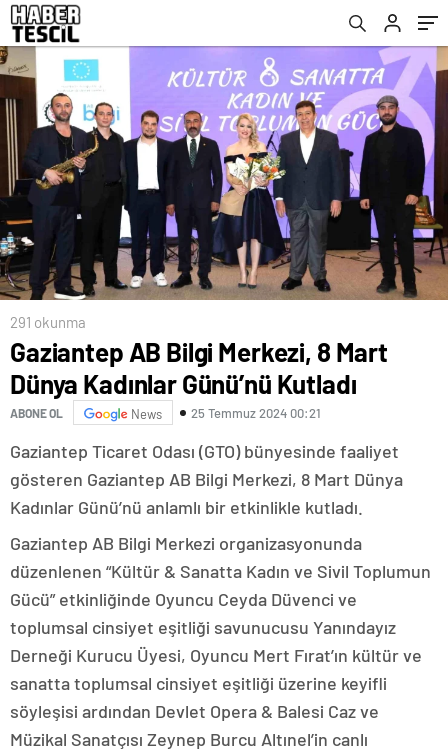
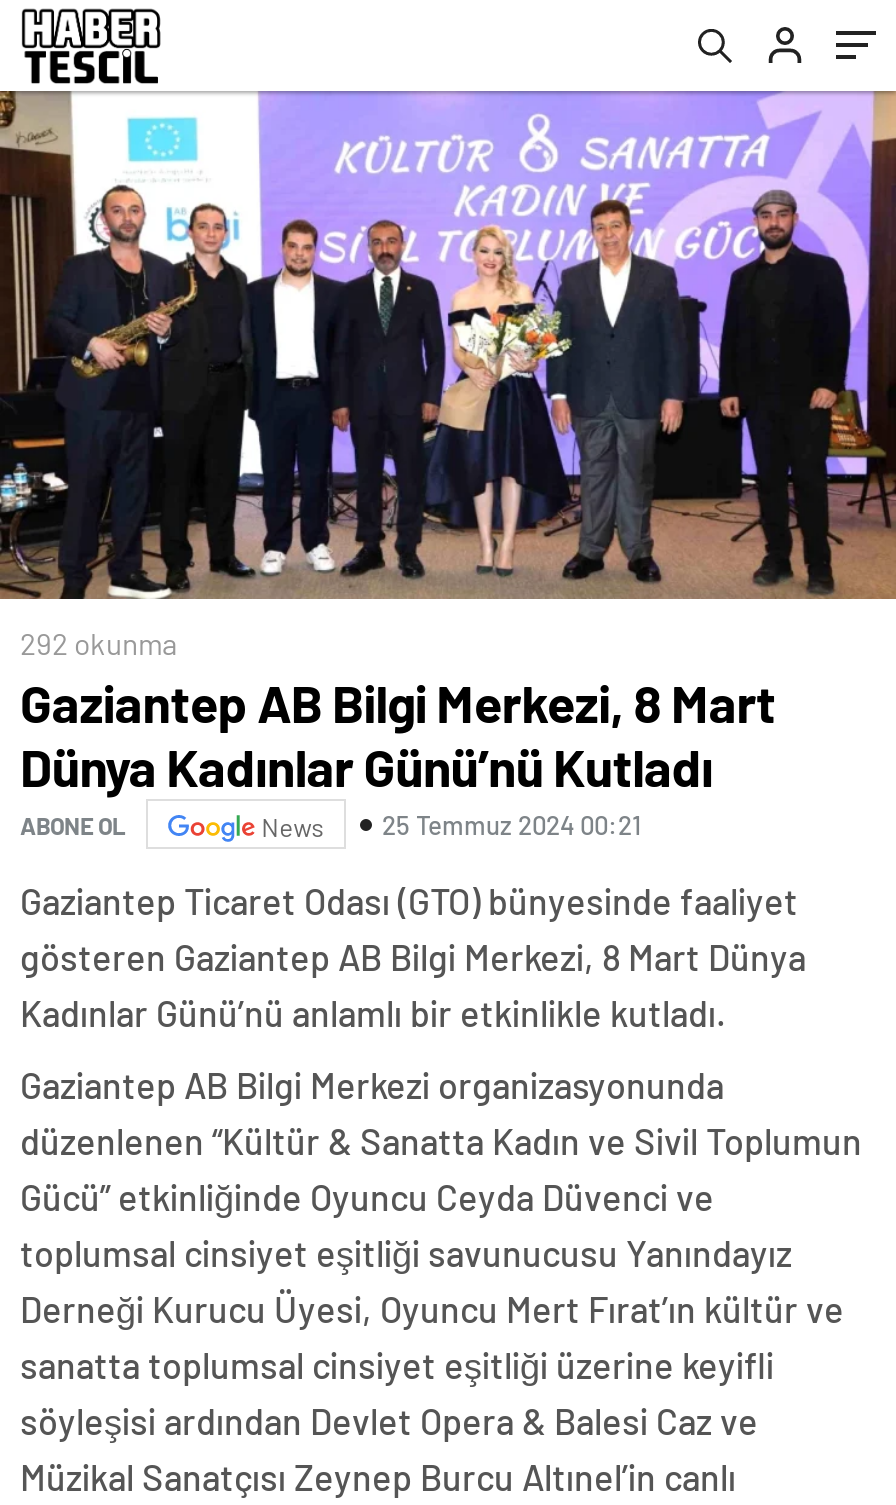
[10,313,86,331] 291 okunma -> [20,626,178,662] 292 okunma

